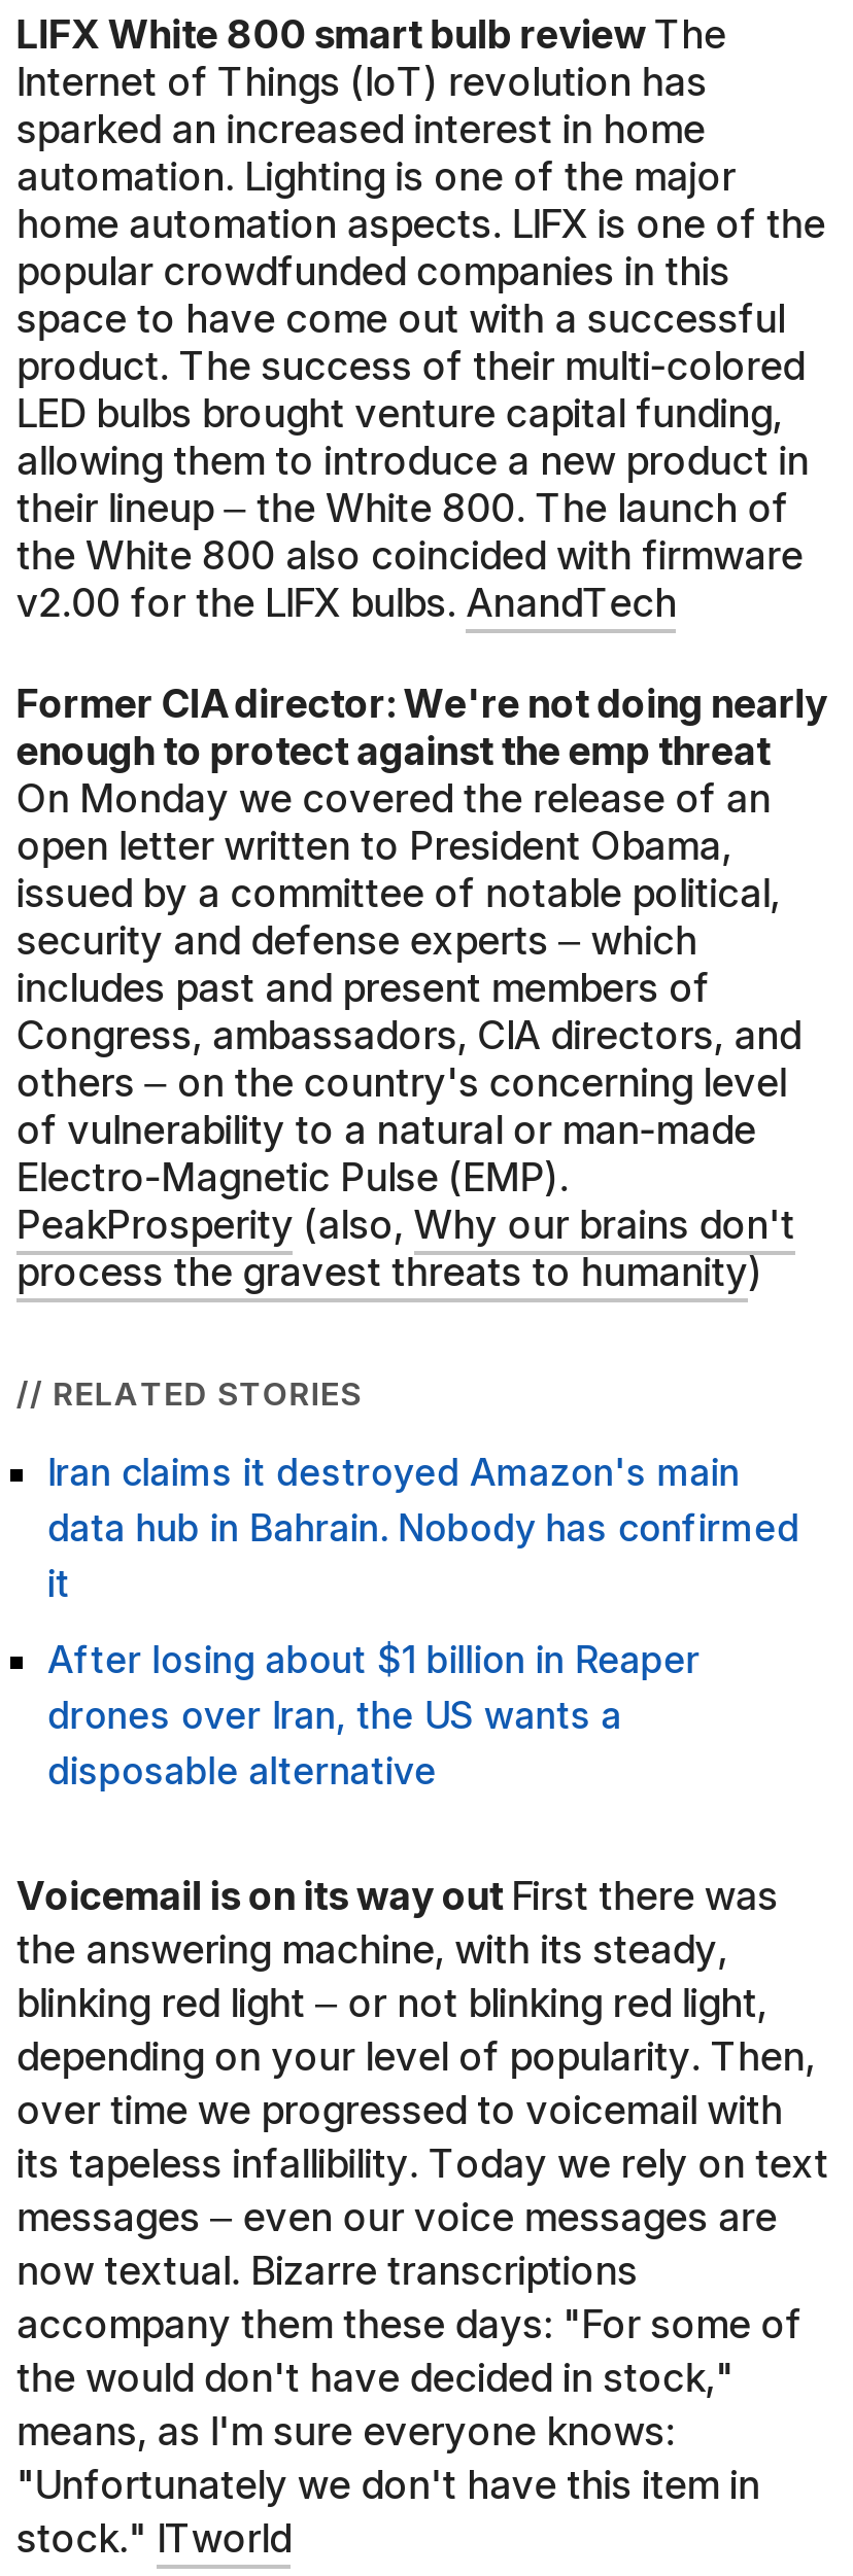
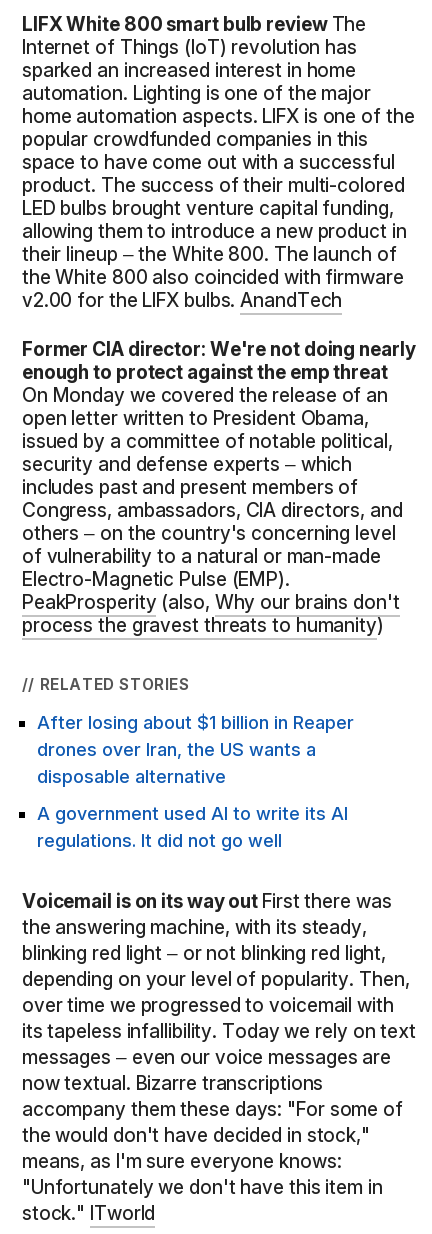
[47,1451,799,1605] Iran claims it destroyed Amazon's main | data hub in Bahrain. Nobody has confirmed | it -> none
moved [47,1638,700,1792] -> [37,712,354,787]: After losing about $1 billion in Reaper | drones over Iran, the US wants a | disposable alternative
none -> [37,803,348,851] A government used AI to write its AI | regulations. It did not go well

